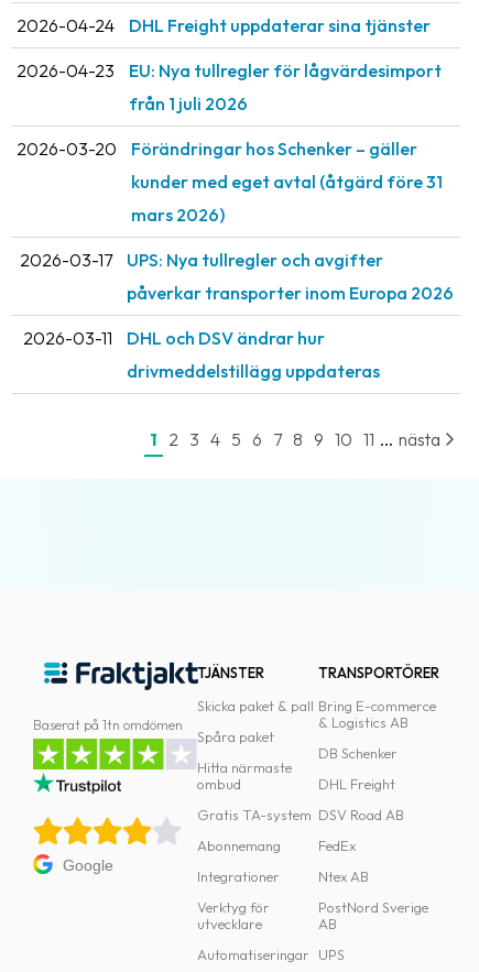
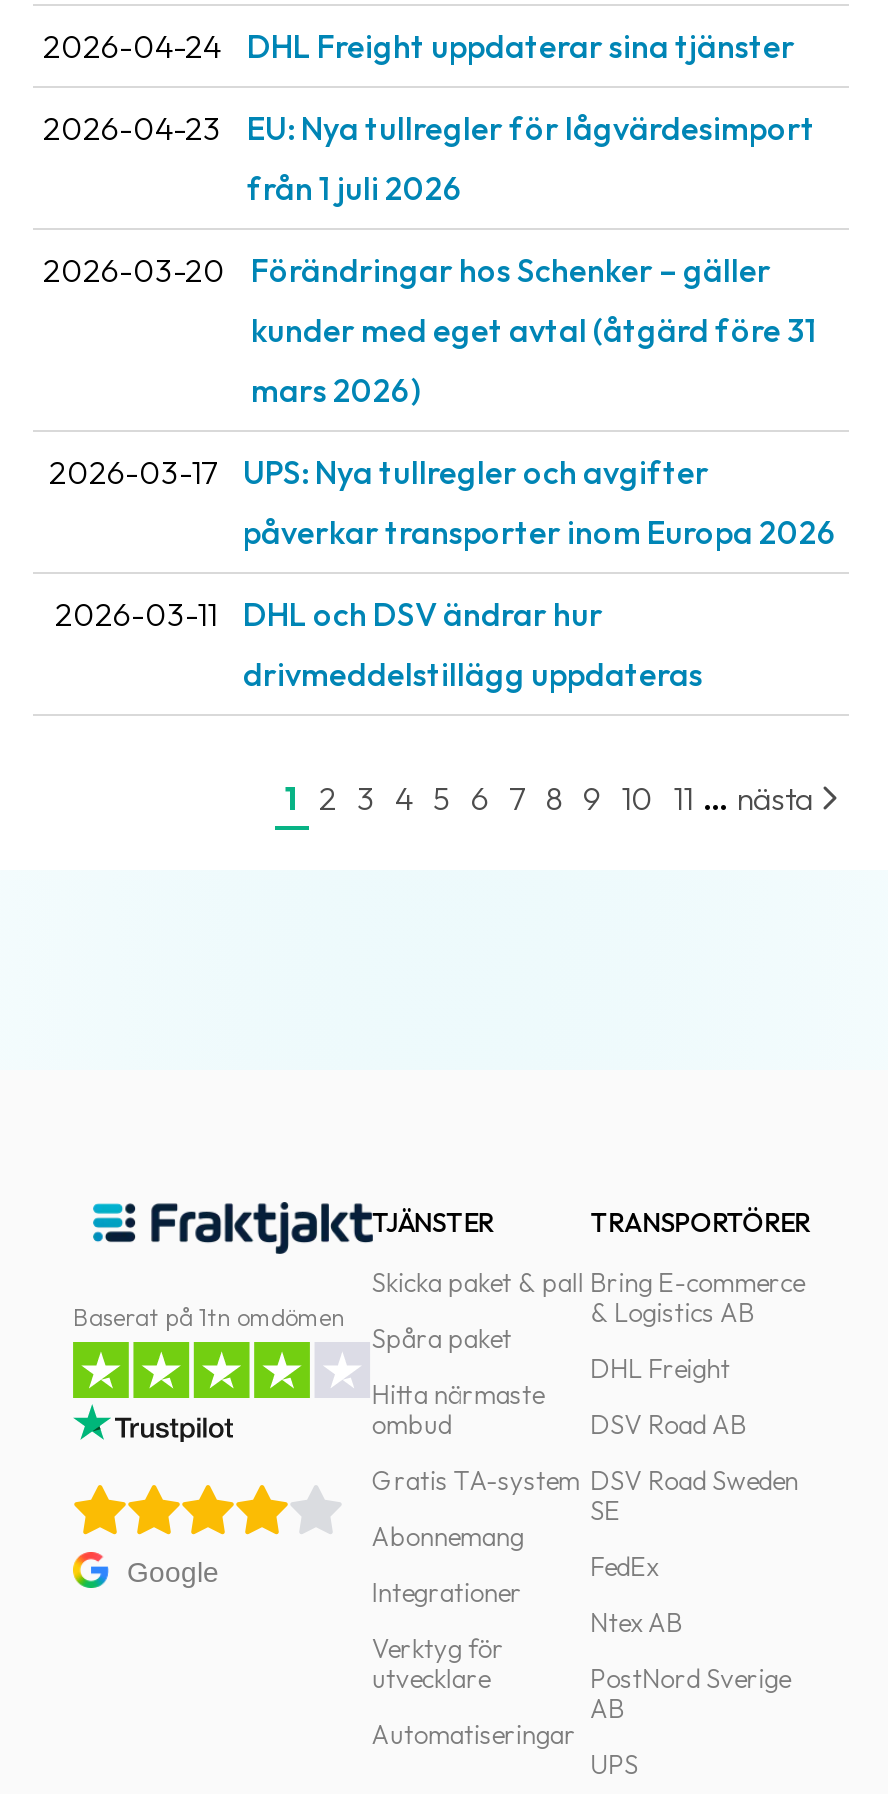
[318,744,397,762] DB Schenker -> none
moved [318,775,404,823] -> [590,1352,746,1440]: DHL Freight | DSV Road AB
none -> [590,1464,798,1526] DSV Road Sweden | SE

